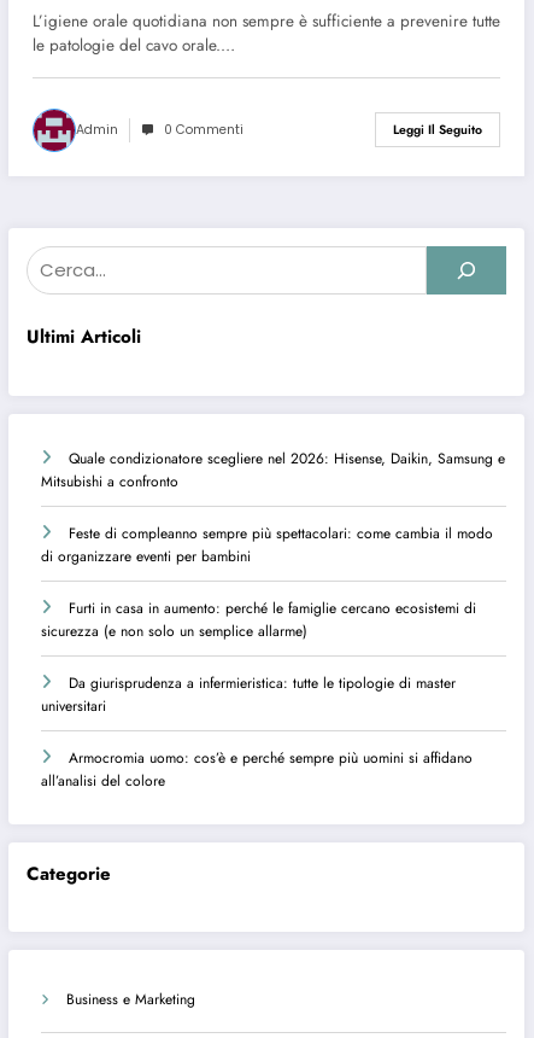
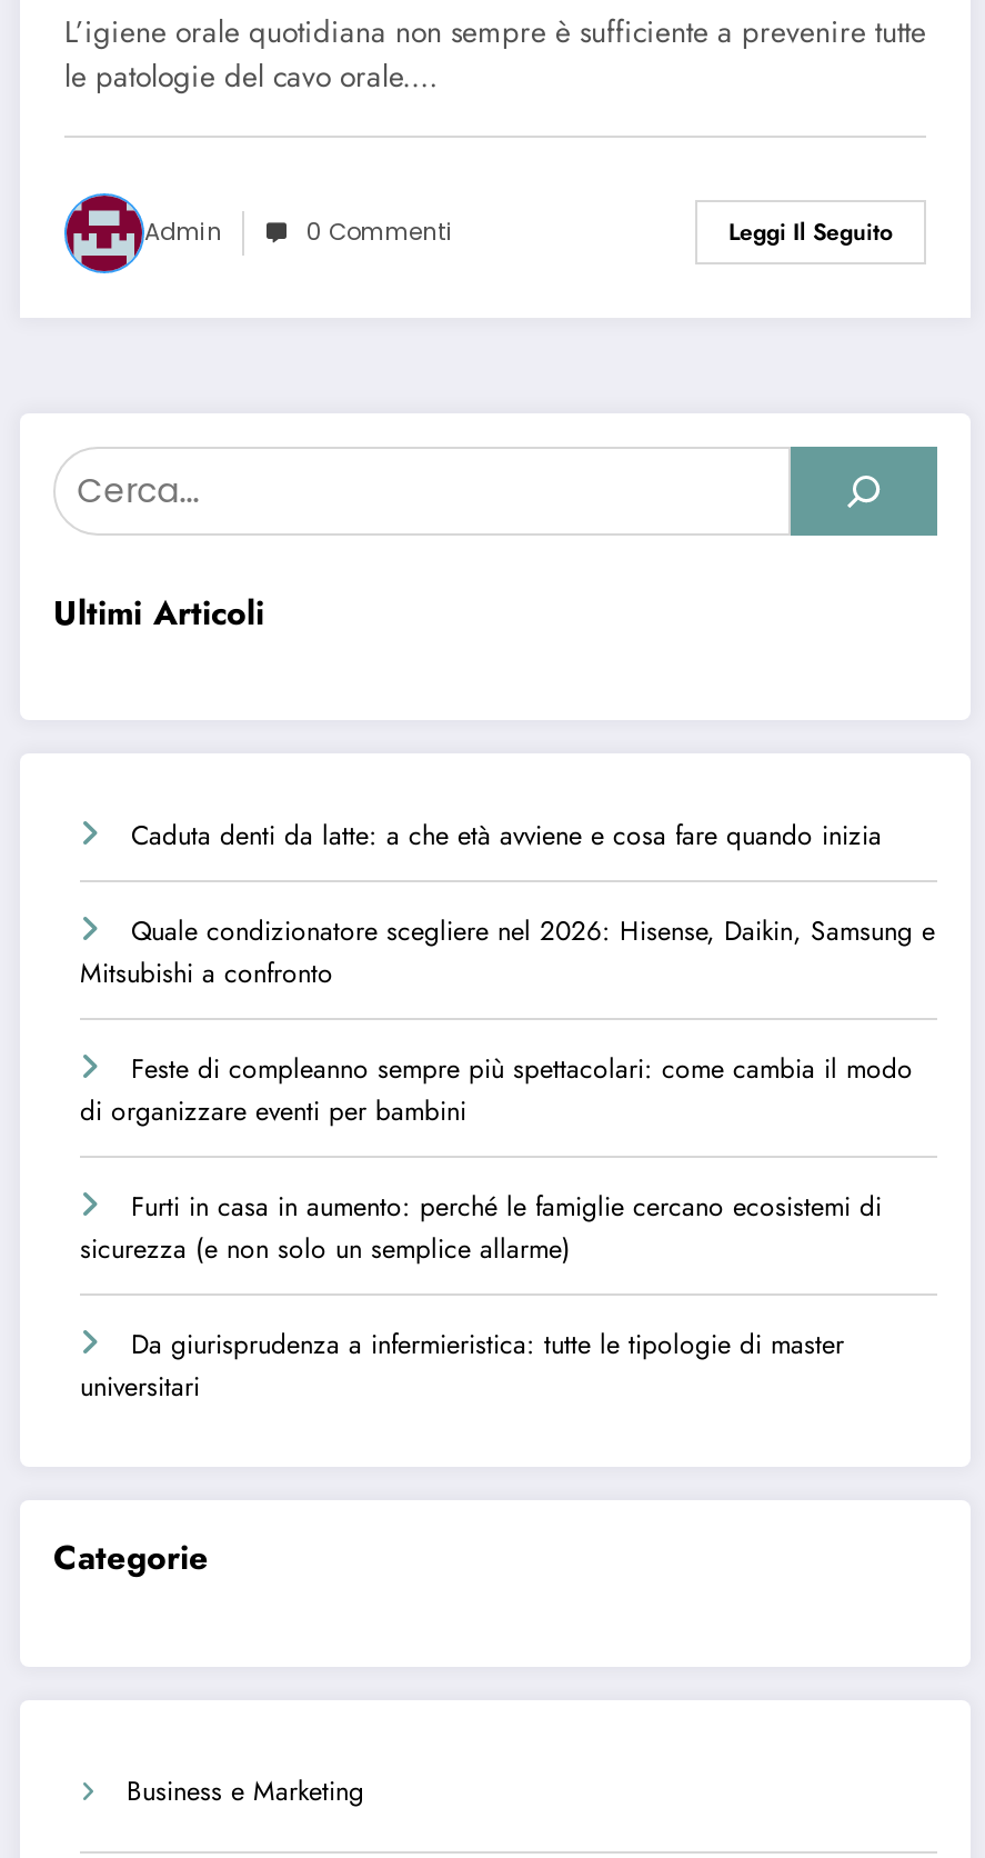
none -> [131,816,882,856] Caduta denti da latte: a che età avviene e cosa fare quando inizia
moved [41,447,505,716] -> [80,911,935,1407]: Quale condizionatore scegliere nel 2026: Hisense, Daikin, Samsung e | Mitsubishi a confronto | Feste di compleanno sempre più spettacolari: come cambia il modo | di organizzare eventi per bambini | Furti in casa in aumento: perché le famiglie cercano ecosistemi di | sicurezza (e non solo un semplice allarme) | Da giurisprudenza a infermieristica: tutte le tipologie di master | universitari
[41,747,473,791] Armocromia uomo: cos’è e perché sempre più uomini si affidano | all’analisi del colore -> none

